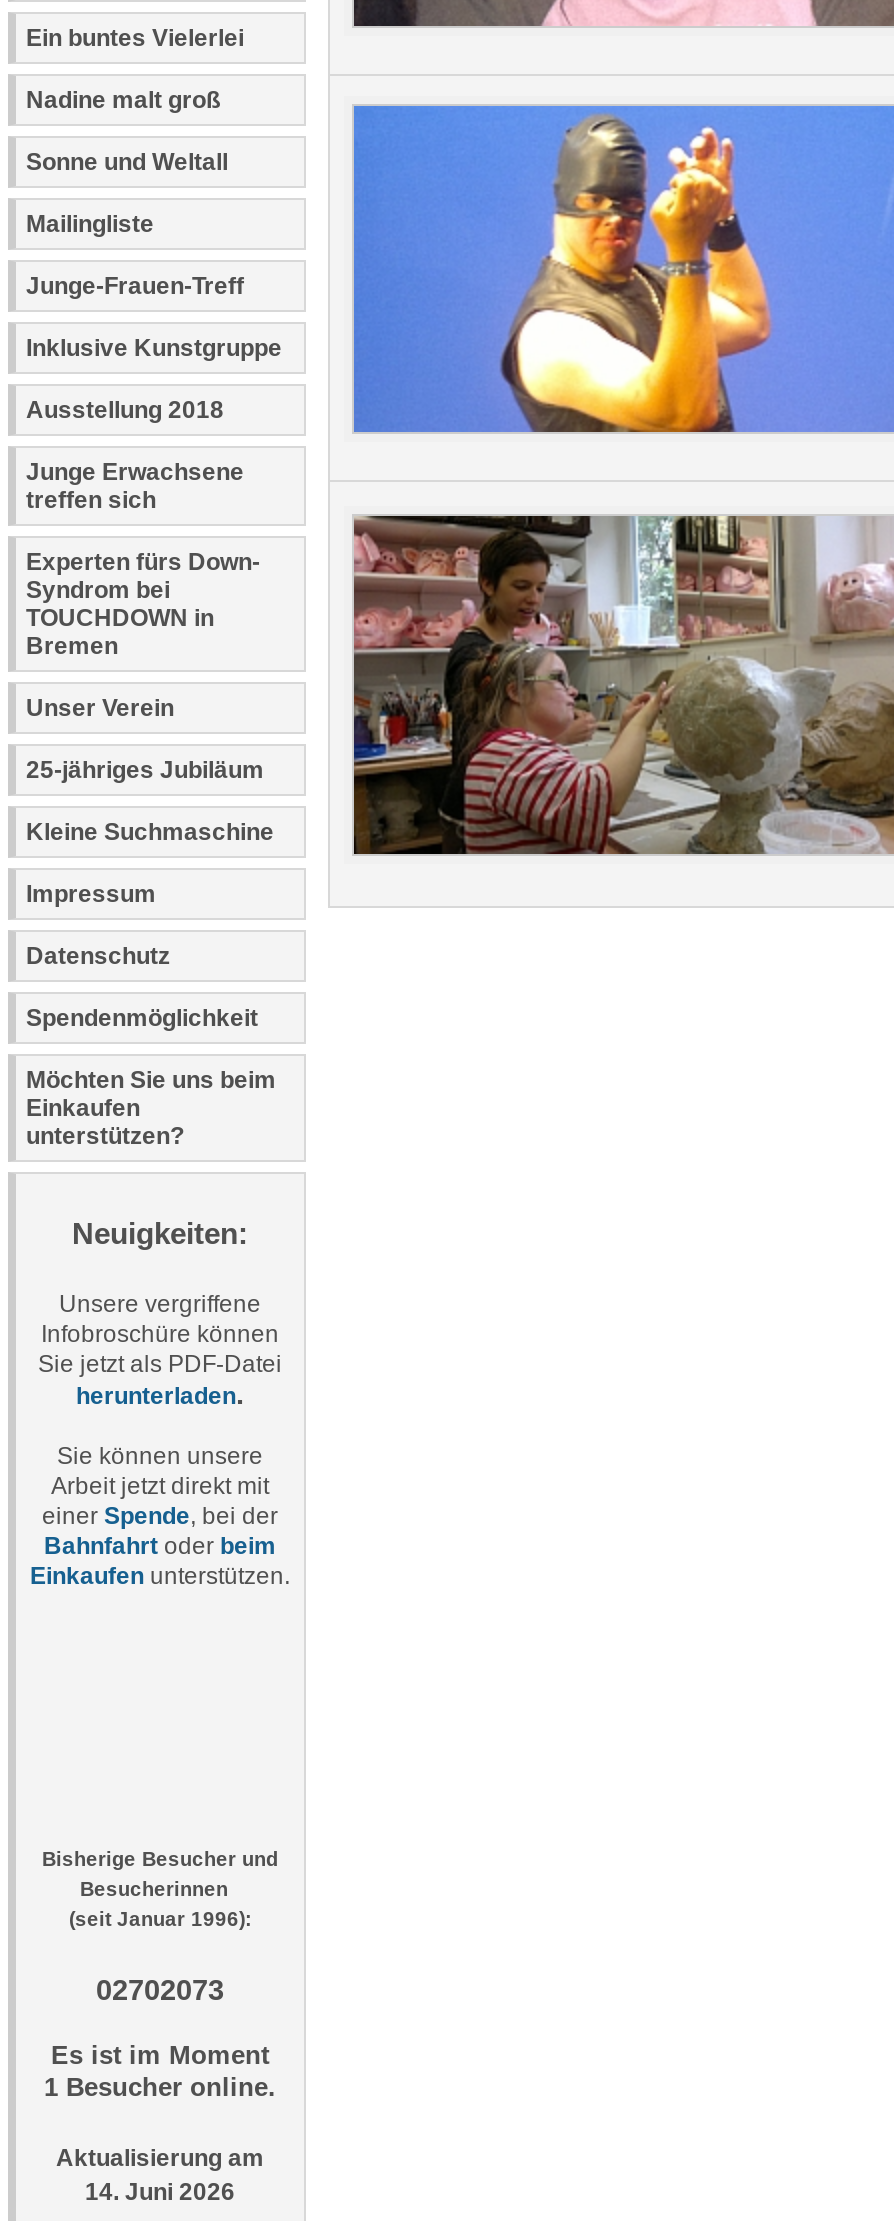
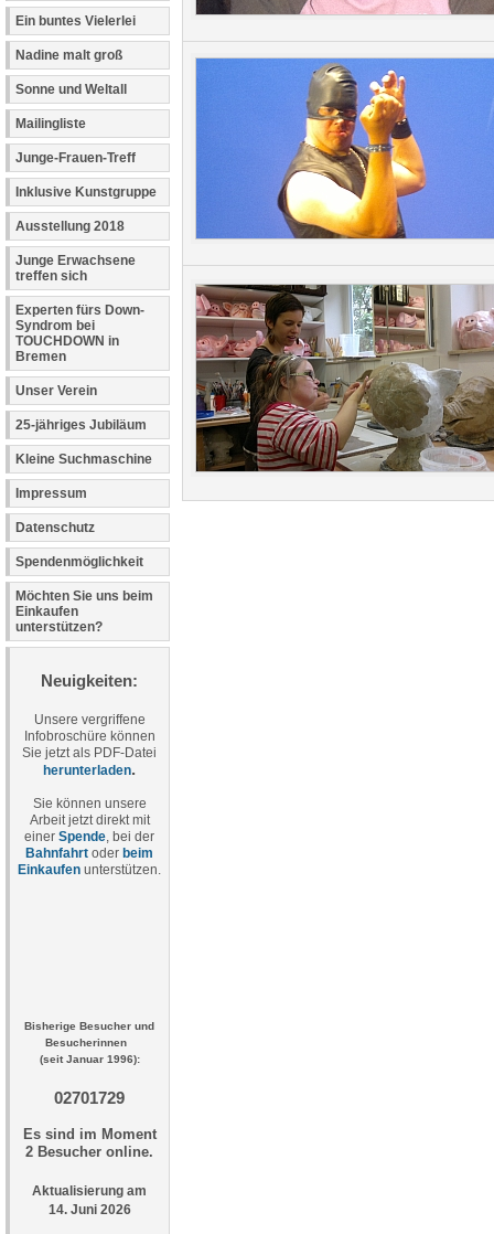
[96,1974,224,2006] 02702073 -> [54,1089,125,1107] 02701729
[51,2040,269,2070] Es ist im Moment -> [23,1126,156,1142] Es sind im Moment
[44,2072,276,2102] 1 Besucher online. -> [25,1143,153,1160] 2 Besucher online.

